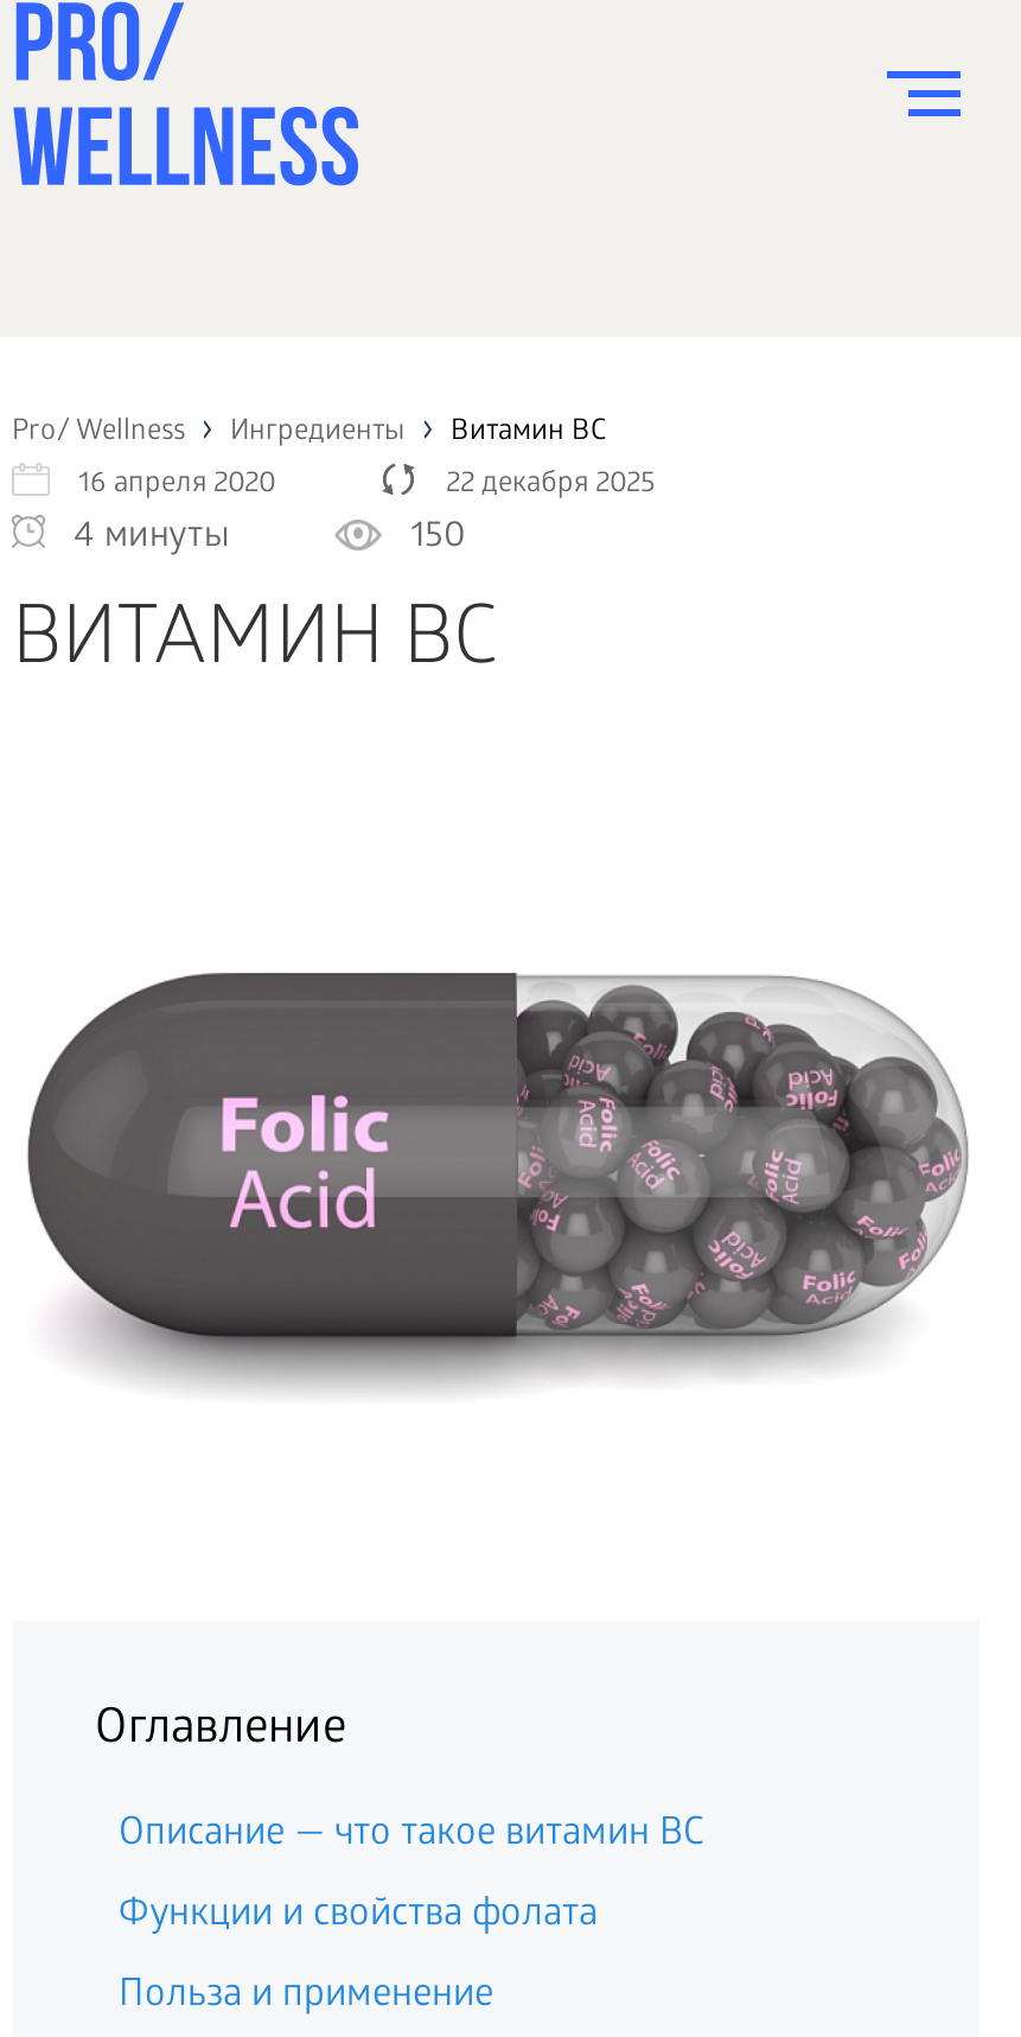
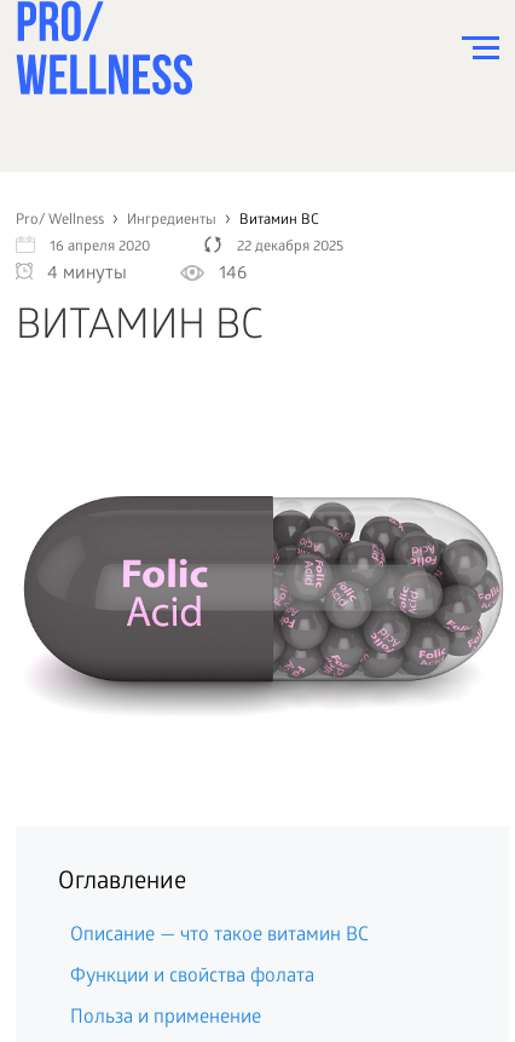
[410,517,465,560] 150 -> [219,264,247,286] 146

